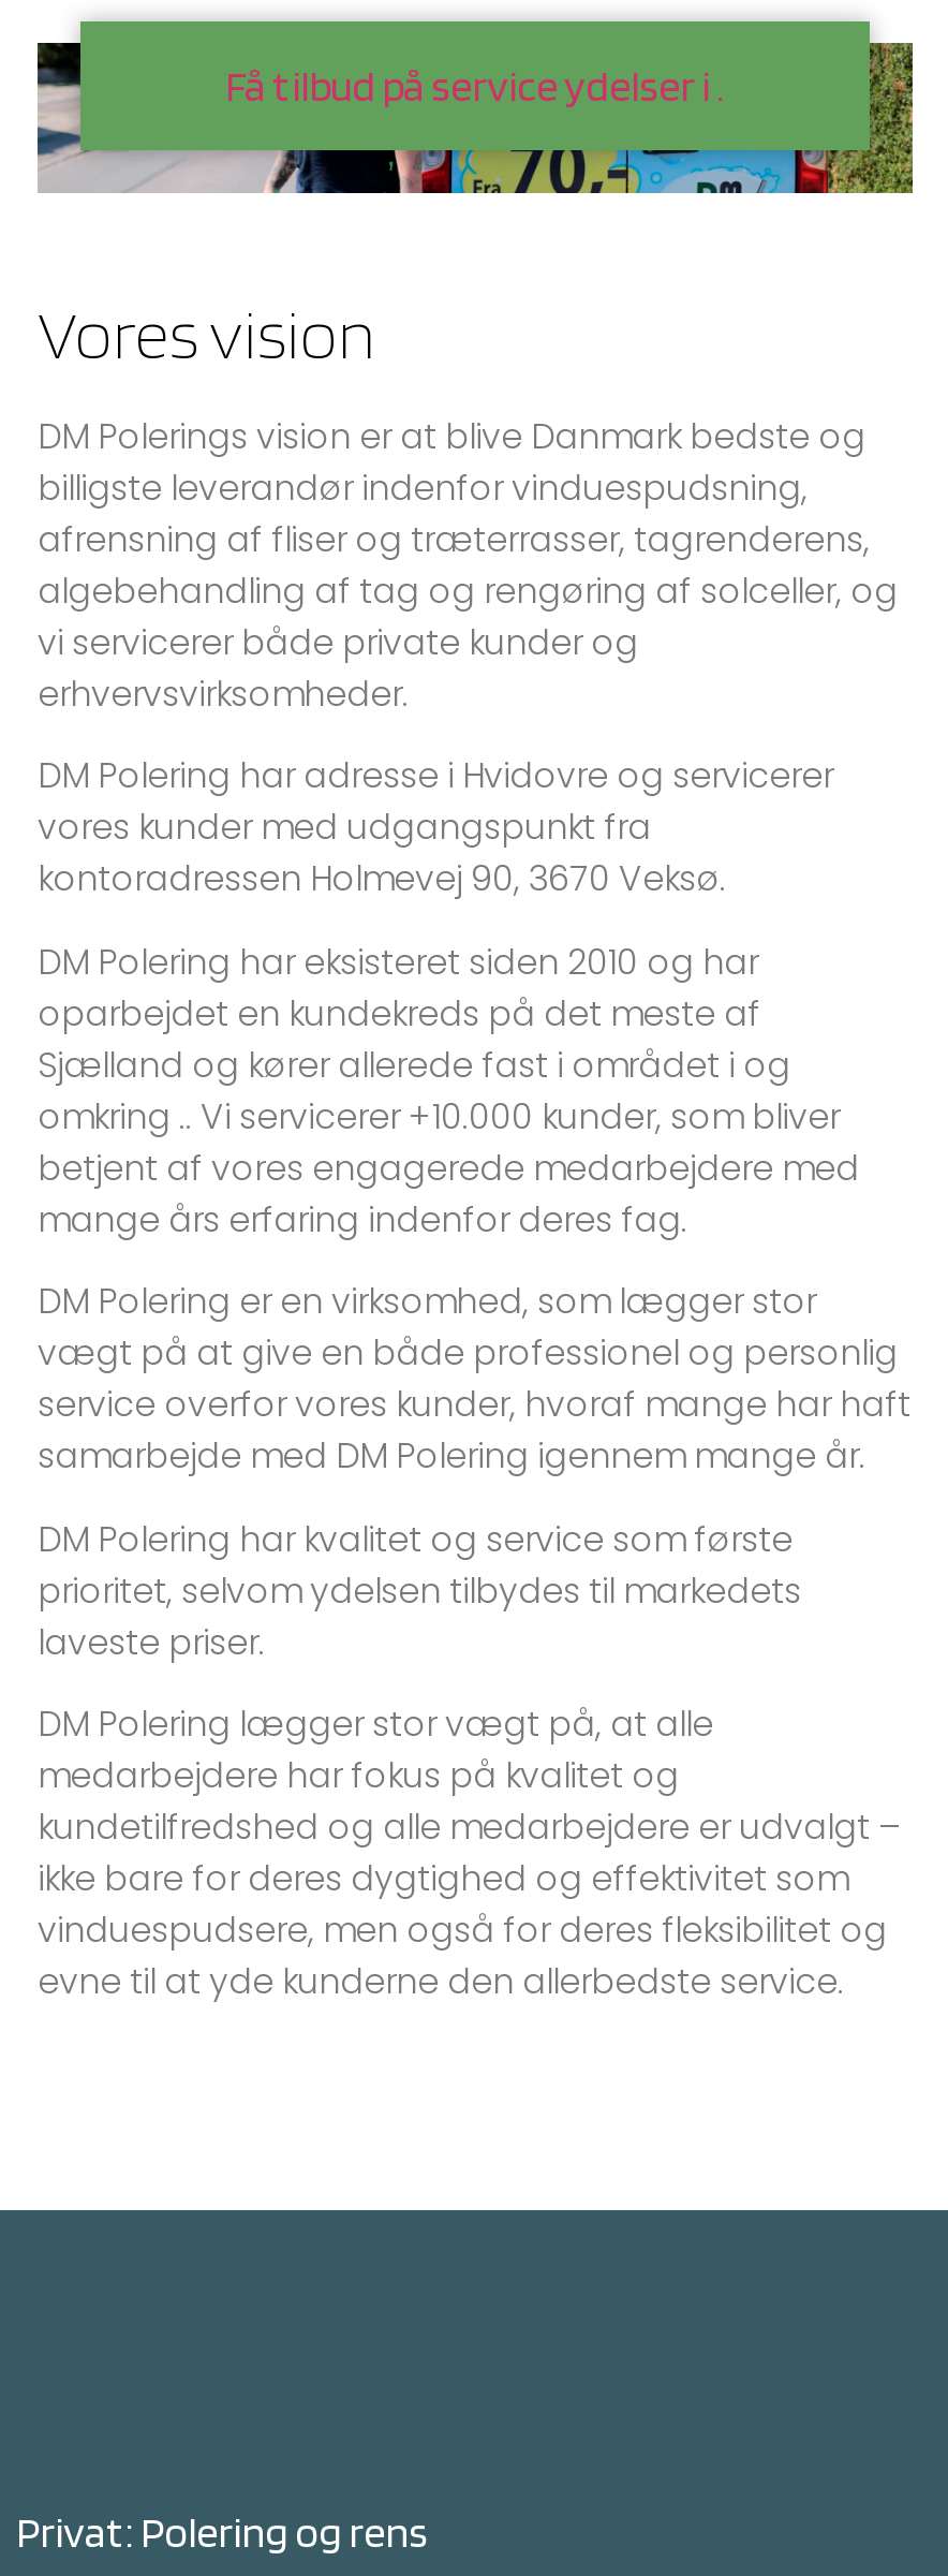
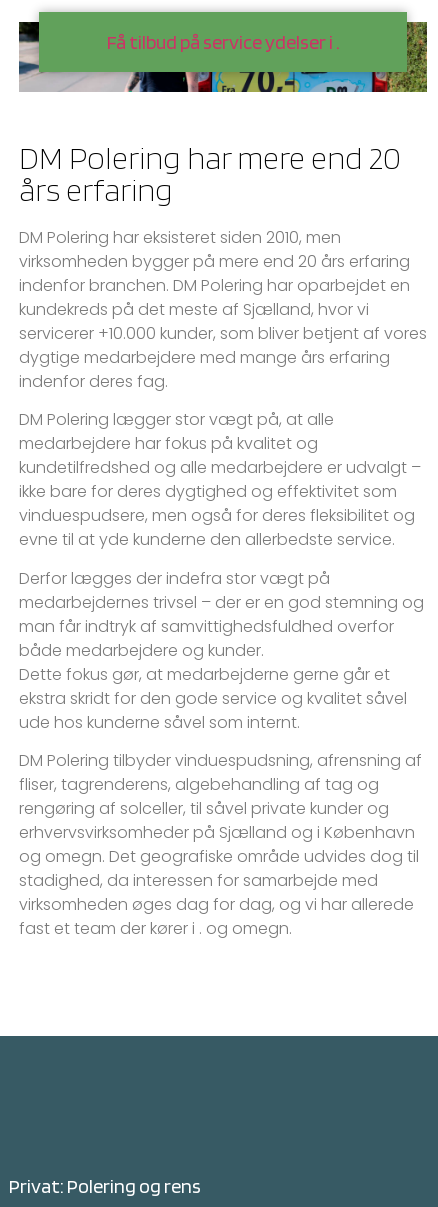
[38,292,910,1666] Vores vision | DM Polerings vision er at blive Danmark bedste og | billigste leverandør indenfor vinduespudsning, | afrensning af fliser og træterrasser, tagrenderens, | algebehandling af tag og rengøring af solceller, og | vi servicerer både private kunder og | erhvervsvirksomheder. | DM Polering har adresse i Hvidovre og servicerer | vores kunder med udgangspunkt fra | kontoradressen Holmevej 90, 3670 Veksø. | DM Polering har eksisteret siden 2010 og har | oparbejdet en kundekreds på det meste af | Sjælland og kører allerede fast i området i og | omkring.. Vi servicerer +10.000 kunder, som bliver | betjent af vores engagerede medarbejdere med | mange års erfaring indenfor deres fag. | DM Polering er en virksomhed, som lægger stor | vægt på at give en både professionel og personlig | service overfor vores kunder, hvoraf mange har haft | samarbejde med DM Polering igennem mange år. | DM Polering har kvalitet og service som første | prioritet, selvom ydelsen tilbydes til markedets | laveste priser. -> [19,138,427,393] DM Polering har mere end 20 | års erfaring | DM Polering har eksisteret siden 2010, men | virksomheden bygger på mere end 20 års erfaring | indenfor branchen. DM Polering har oparbejdet en | kundekreds på det meste af Sjælland, hvor vi | servicerer +10.000 kunder, som bliver betjent af vores | dygtige medarbejdere med mange års erfaring | indenfor deres fag.
moved [38,1699,900,2006] -> [19,408,421,551]: DM Polering lægger stor vægt på, at alle | medarbejdere har fokus på kvalitet og | kundetilfredshed og alle medarbejdere er udvalgt – | ikke bare for deres dygtighed og effektivitet som | vinduespudsere, men også for deres fleksibilitet og | evne til at yde kunderne den allerbedste service.
none -> [19,567,424,940] Derfor lægges der indefra stor vægt på | medarbejdernes trivsel – der er en god stemning og | man får indtryk af samvittighedsfuldhed overfor | både medarbejdere og kunder. | Dette fokus gør, at medarbejderne gerne går et | ekstra skridt for den gode service og kvalitet såvel | ude hos kunderne såvel som internt. | DM Polering tilbyder vinduespudsning, afrensning af | fliser, tagrenderens, algebehandling af tag og | rengøring af solceller, til såvel private kunder og | erhvervsvirksomheder på Sjælland og i København | og omegn. Det geografiske område udvides dog til | stadighed, da interessen for samarbejde med | virksomheden øges dag for dag, og vi har allerede | fast et team der kører i. og omegn.

